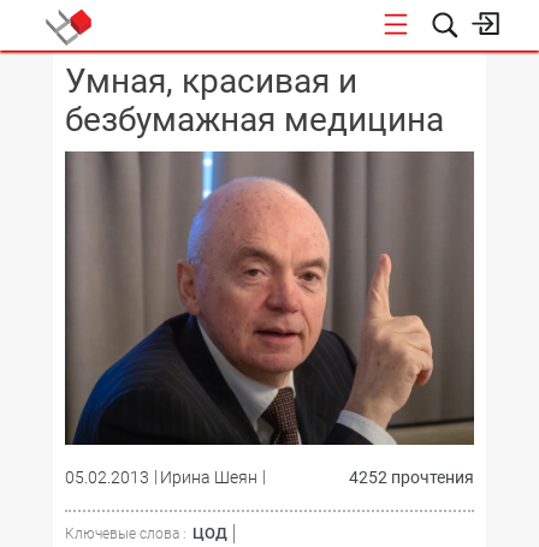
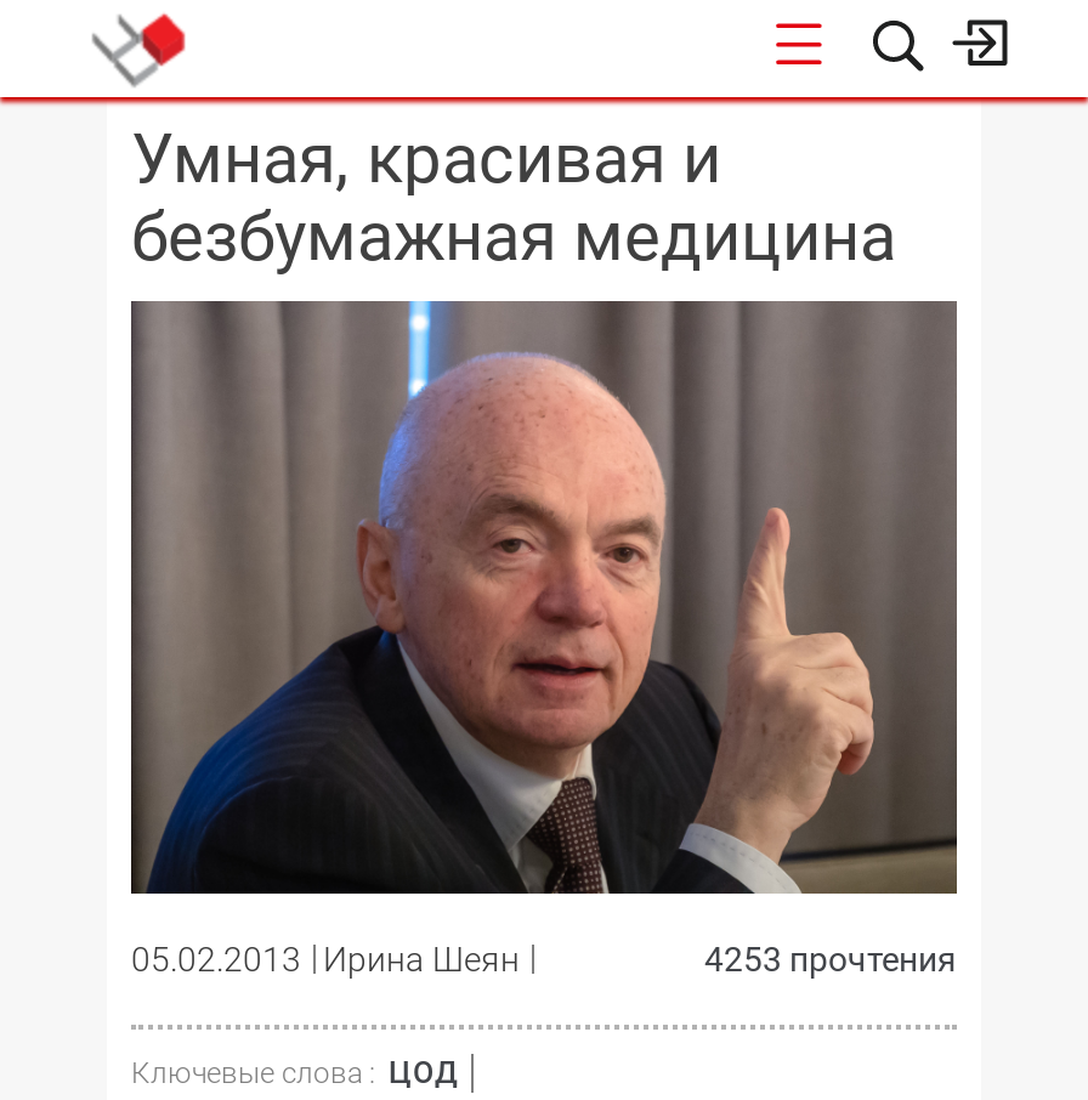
[349,467,474,486] 4252 прочтения -> [704,939,957,977] 4253 прочтения

